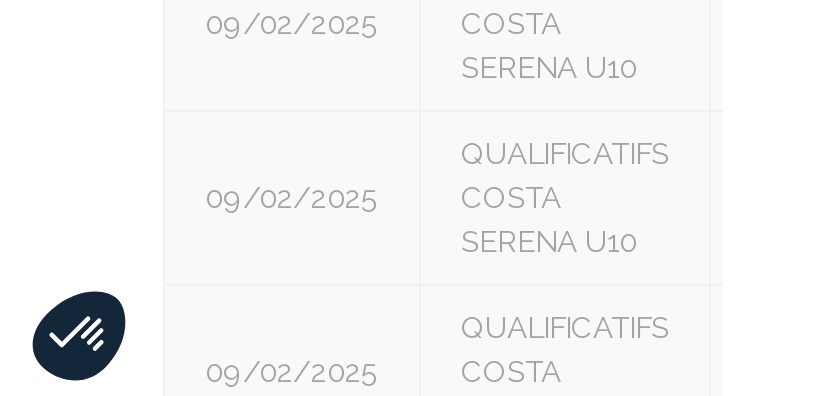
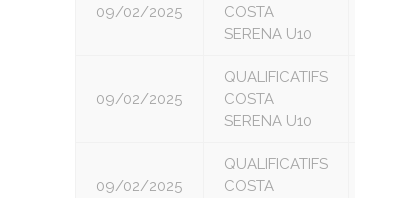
[31,290,127,382] [image] -> none

